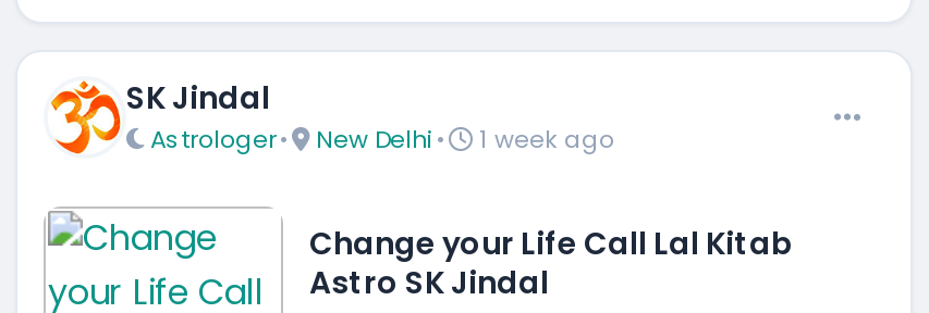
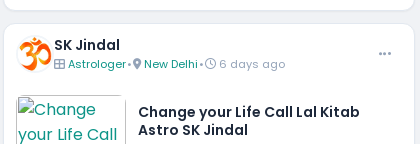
[150,122,614,157] Astrologer• New Delhi • 1 week ago -> [68,56,285,72] Astrologer• New Delhi • 6 days ago

